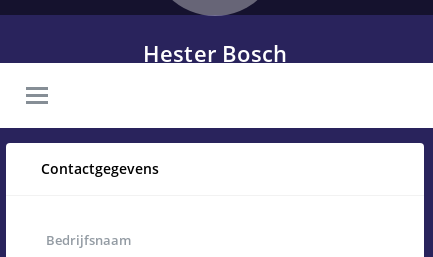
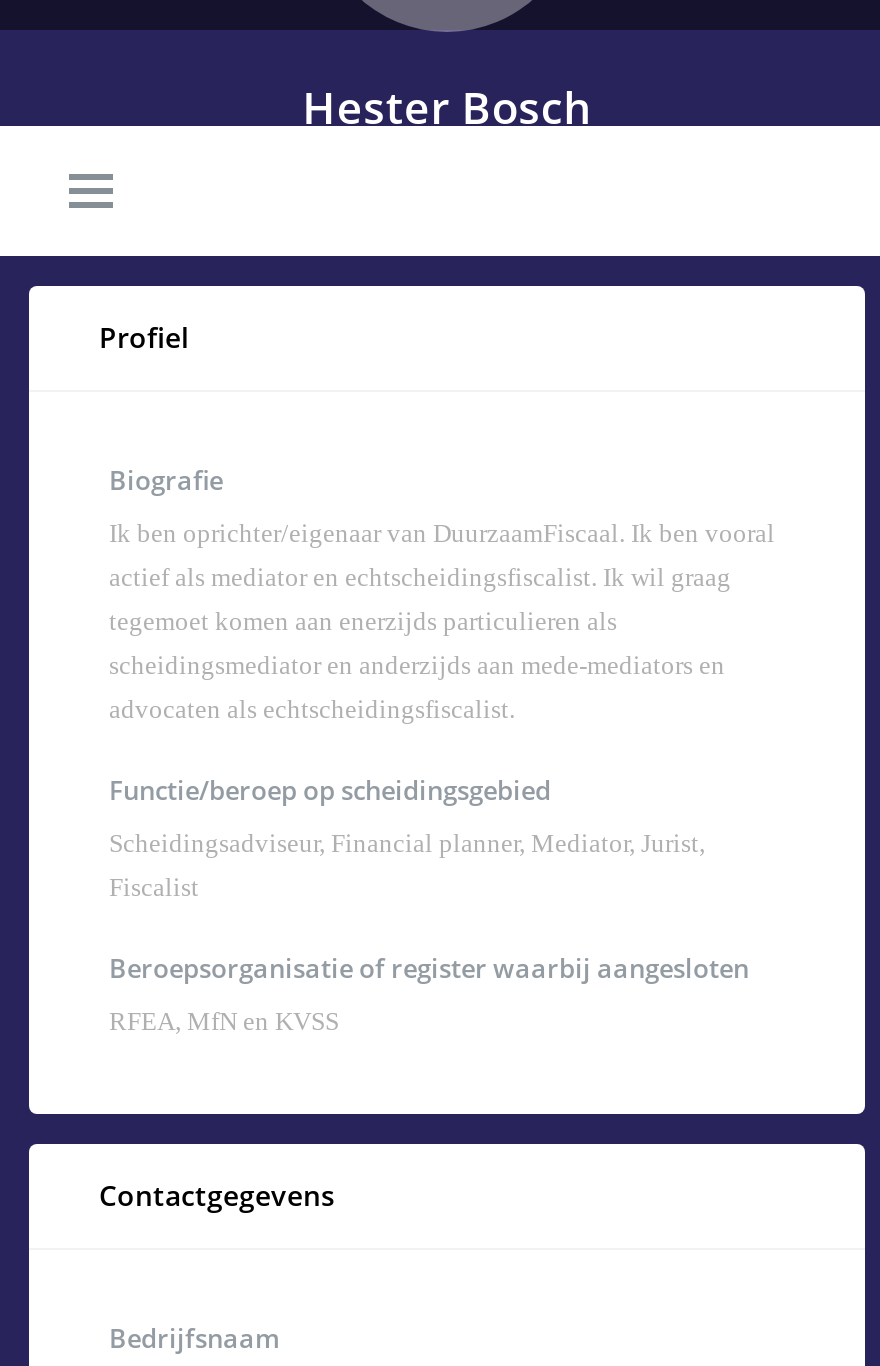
none -> [99,318,189,356] Profiel
none -> [109,462,775,1036] Biografie | Ik ben oprichter/eigenaar van DuurzaamFiscaal. Ik ben vooral | actief als mediator en echtscheidingsfiscalist. Ik wil graag | tegemoet komen aan enerzijds particulieren als | scheidingsmediator en anderzijds aan mede-mediators en | advocaten als echtscheidingsfiscalist. | Functie/beroep op scheidingsgebied | Scheidingsadviseur, Financial planner, Mediator, Jurist, | Fiscalist | Beroepsorganisatie of register waarbij aangesloten | RFEA, MfN en KVSS

